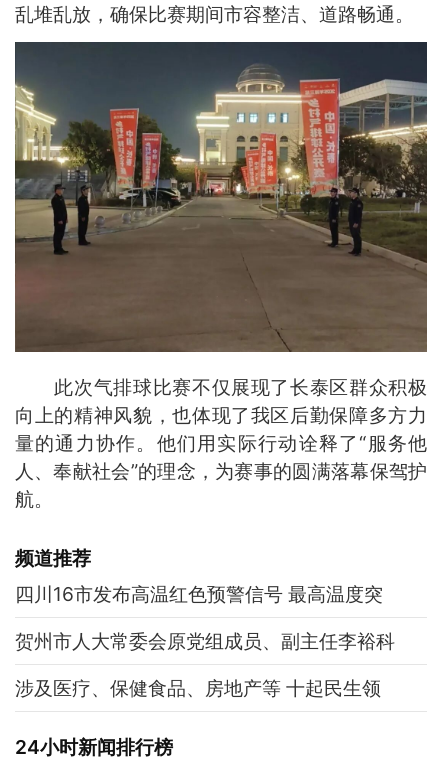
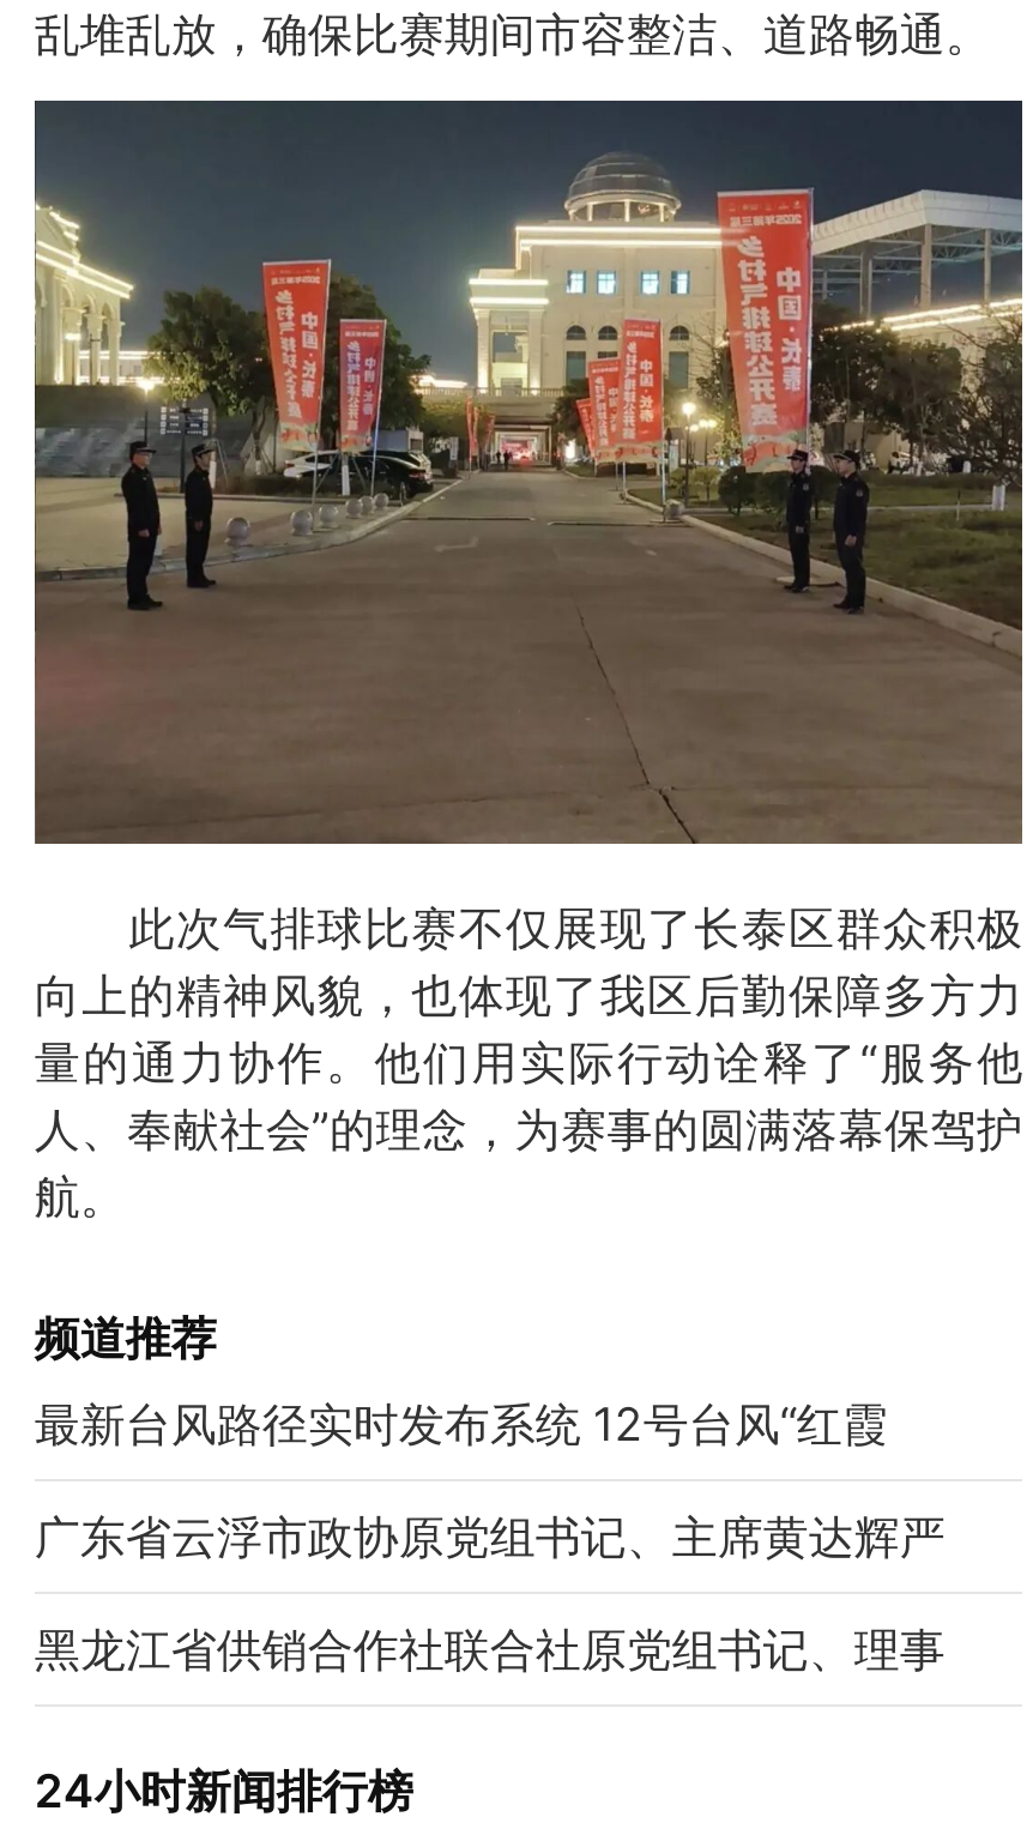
[15,582,383,606] 四川16市发布高温红色预警信号 最高温度突 -> [35,1396,888,1454] 最新台风路径实时发布系统 12号台风“红霞
[15,629,395,653] 贺州市人大常委会原党组成员、副主任李裕科 -> [35,1509,945,1566] 广东省云浮市政协原党组书记、主席黄达辉严
[15,676,381,700] 涉及医疗、保健食品、房地产等 十起民生领 -> [35,1621,945,1679] 黑龙江省供销合作社联合社原党组书记、理事

